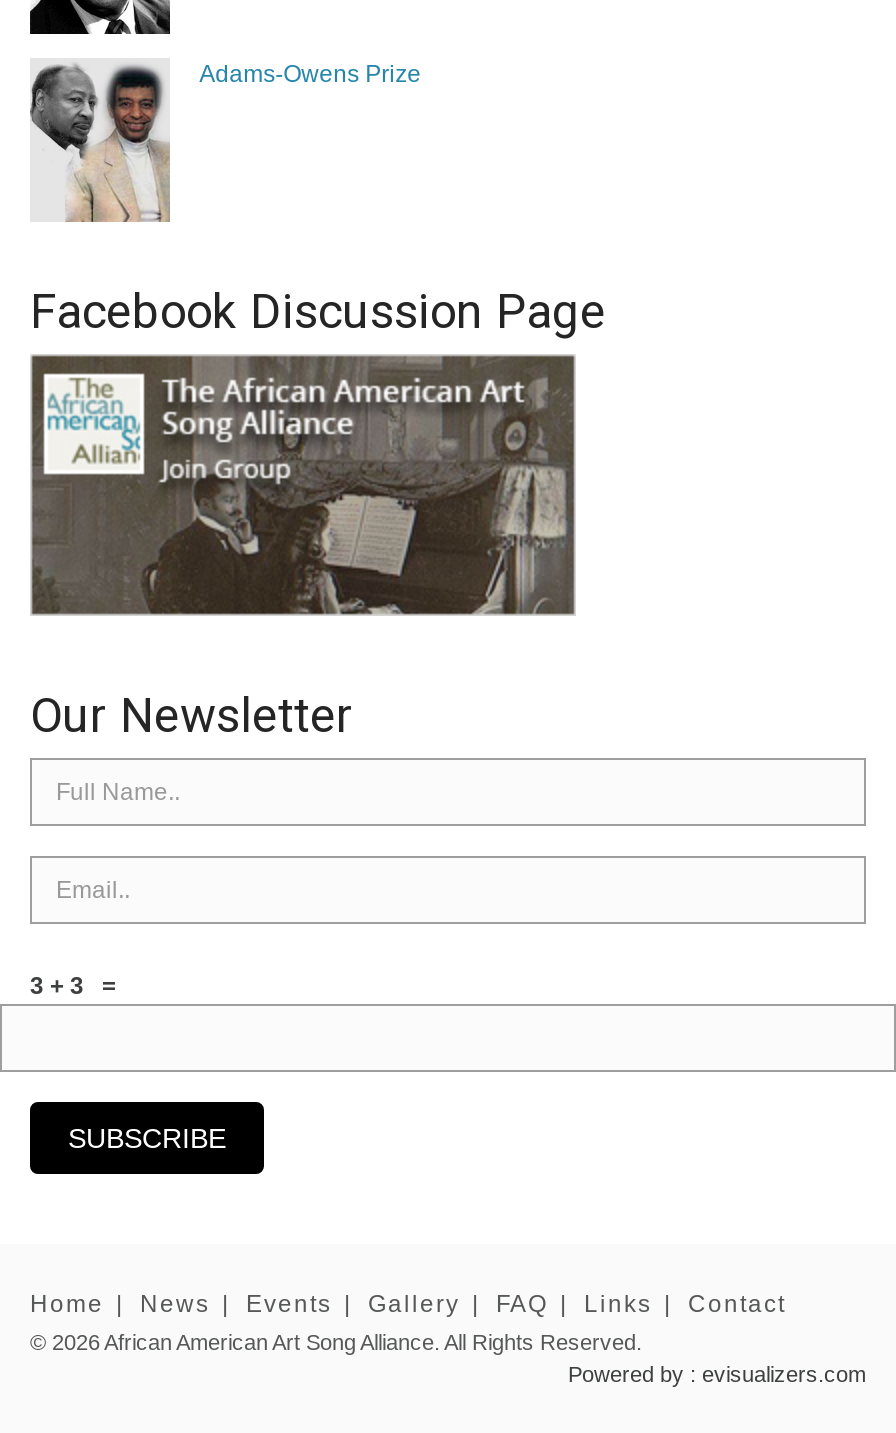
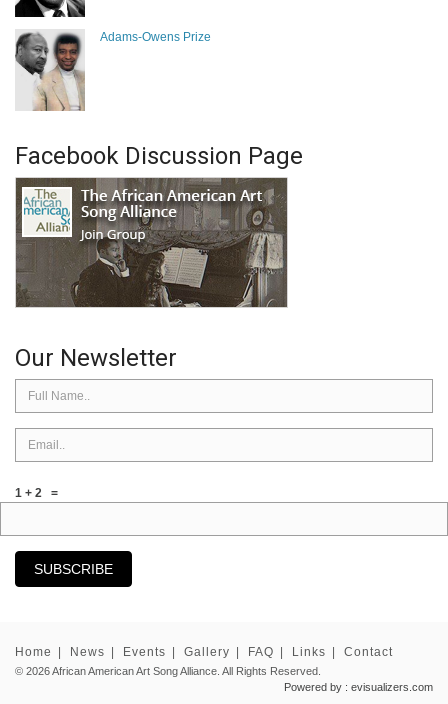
[30,971,116,999] 3 + 3 = -> [15,486,58,500] 1 + 2 =

